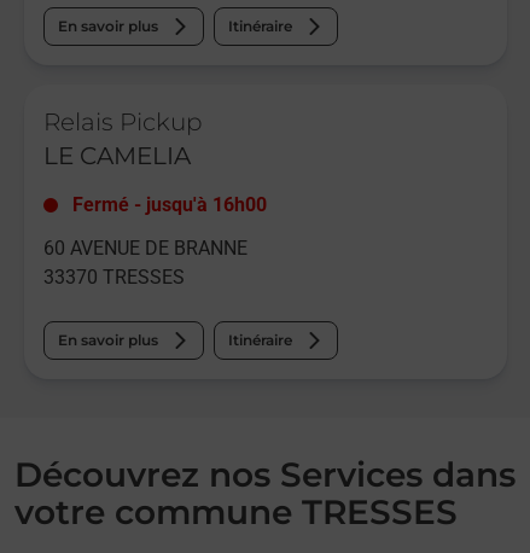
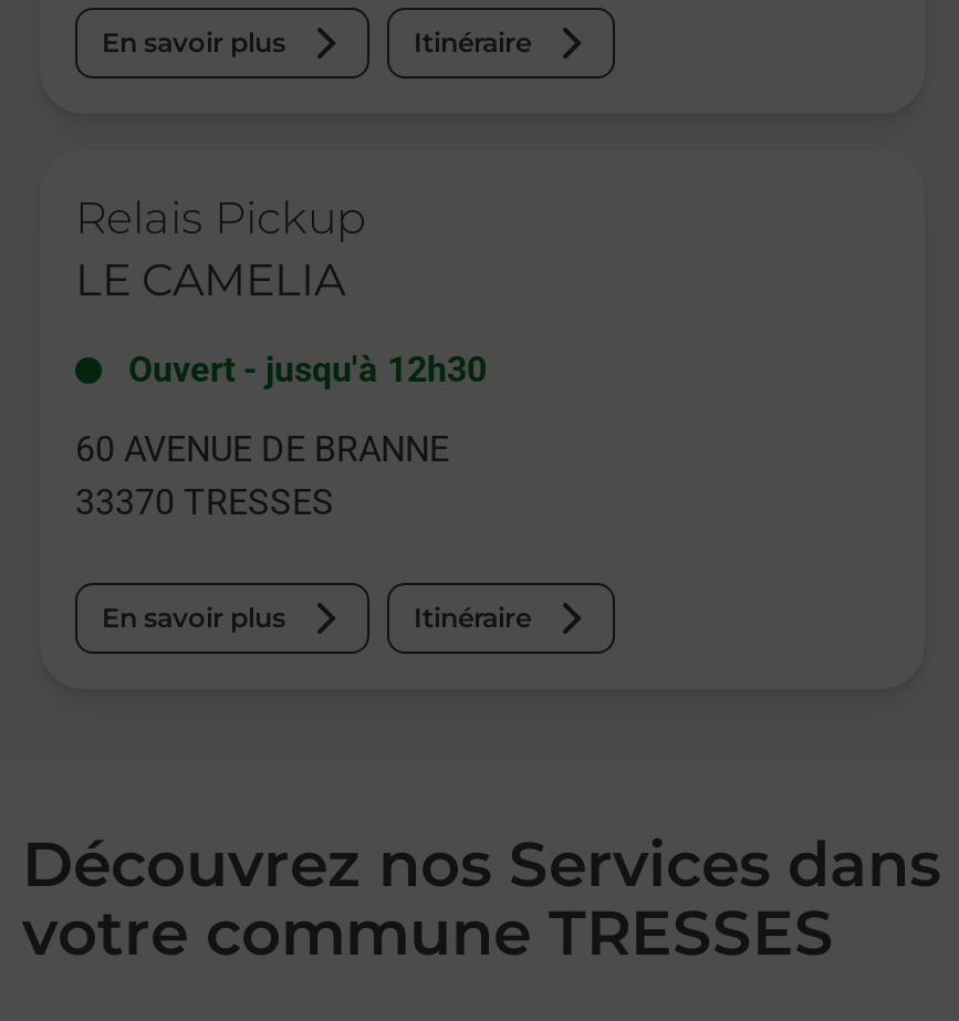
[72,193,267,216] Fermé - jusqu'à 16h00 -> [128,348,487,390] Ouvert - jusqu'à 12h30

